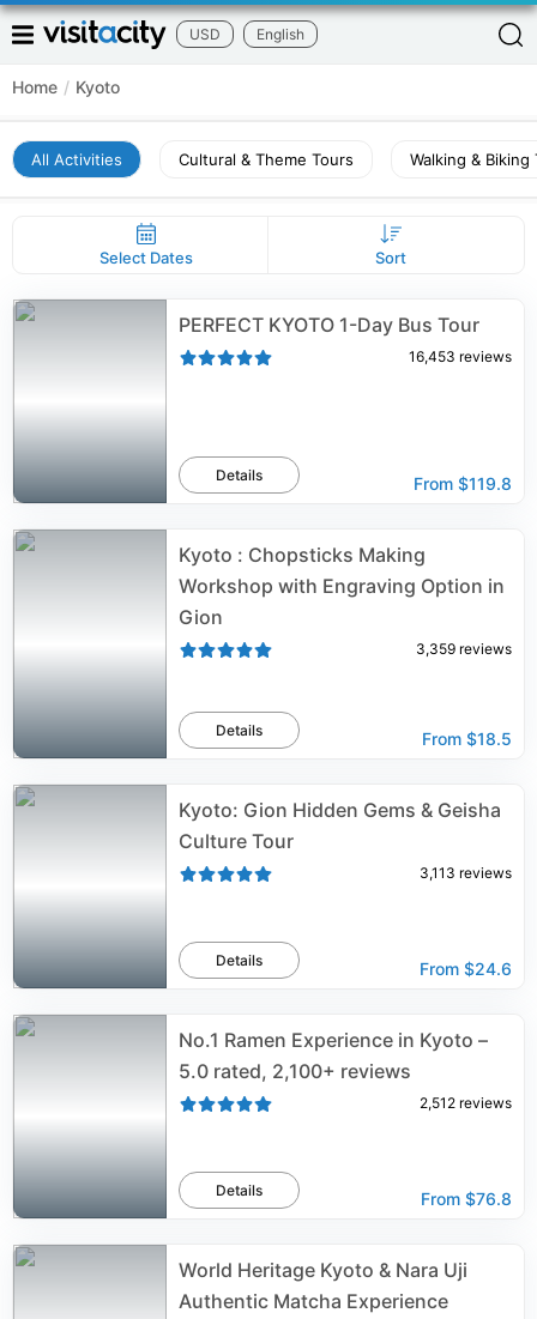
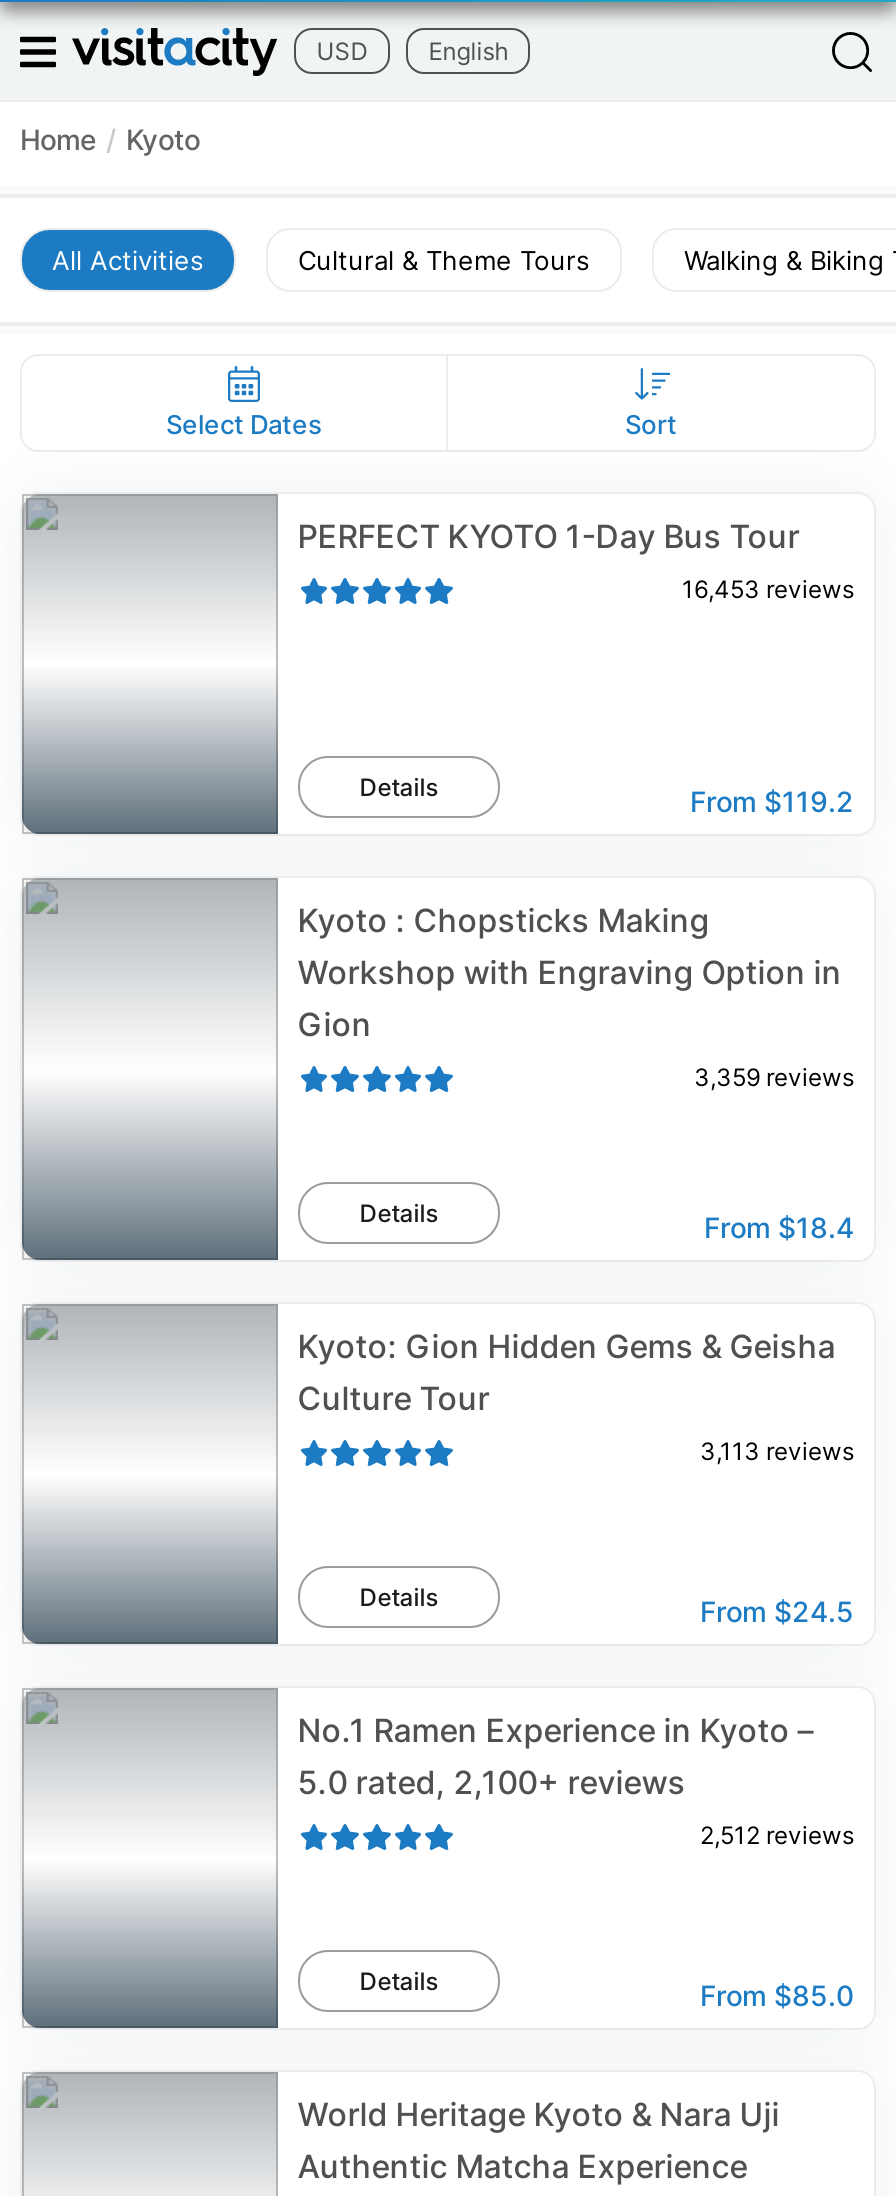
[414,473,512,494] From $119.8 -> [690,784,854,818] From $119.2
[422,728,512,749] From $18.5 -> [704,1210,854,1244] From $18.4
[420,958,512,979] From $24.6 -> [700,1594,854,1628] From $24.5
[421,1188,512,1209] From $76.8 -> [700,1978,854,2012] From $85.0

